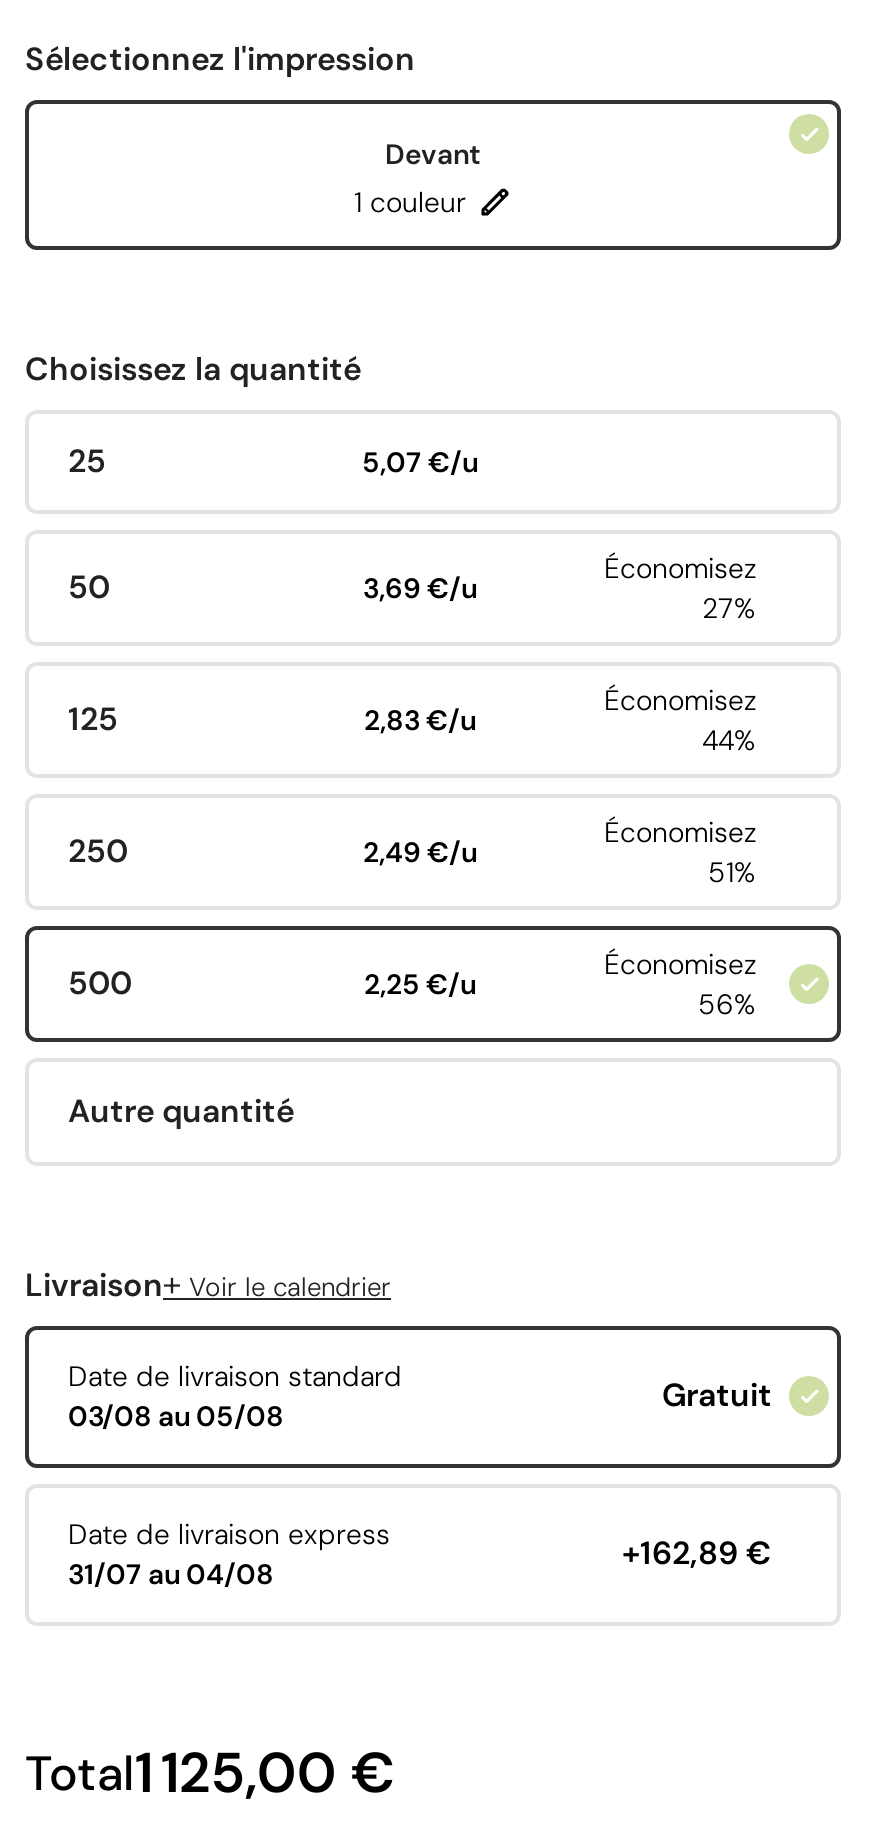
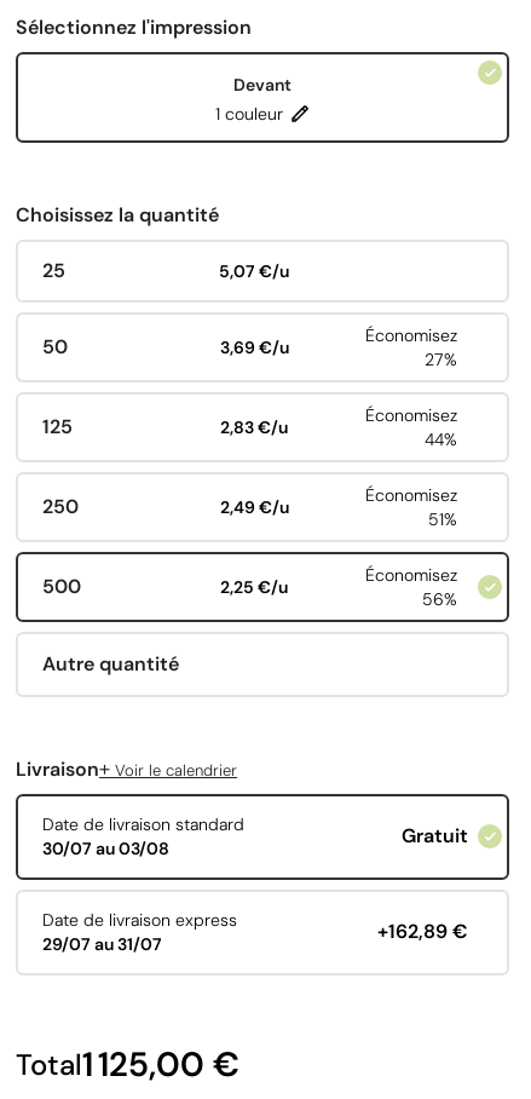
[68,1398,284,1434] 03/08 au 05/08 -> [42,838,169,859] 30/07 au 03/08
[68,1556,274,1592] 31/07 au 04/08 -> [42,933,161,955] 29/07 au 31/07

